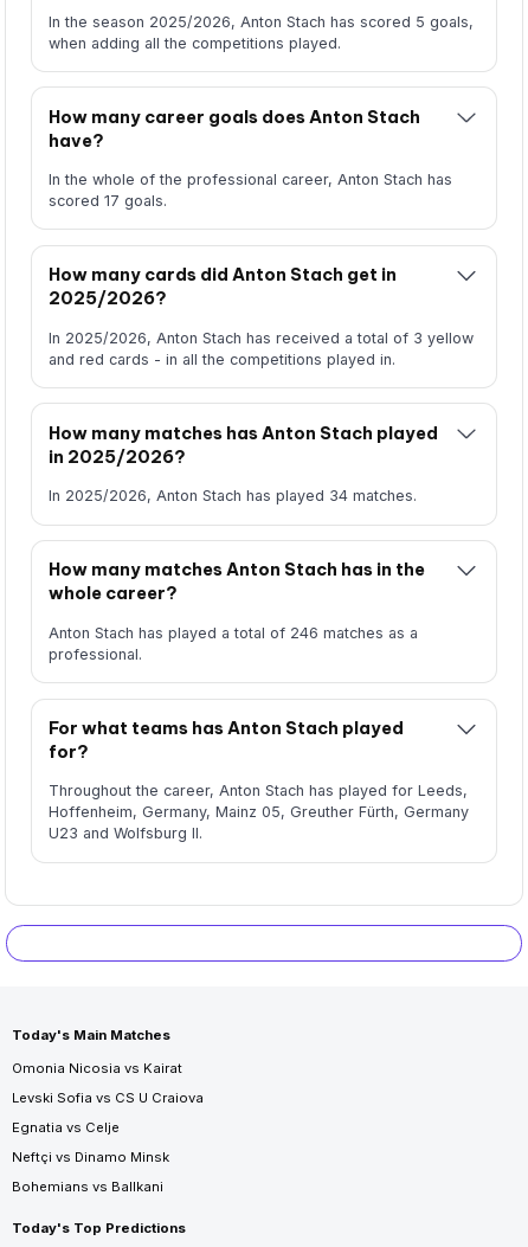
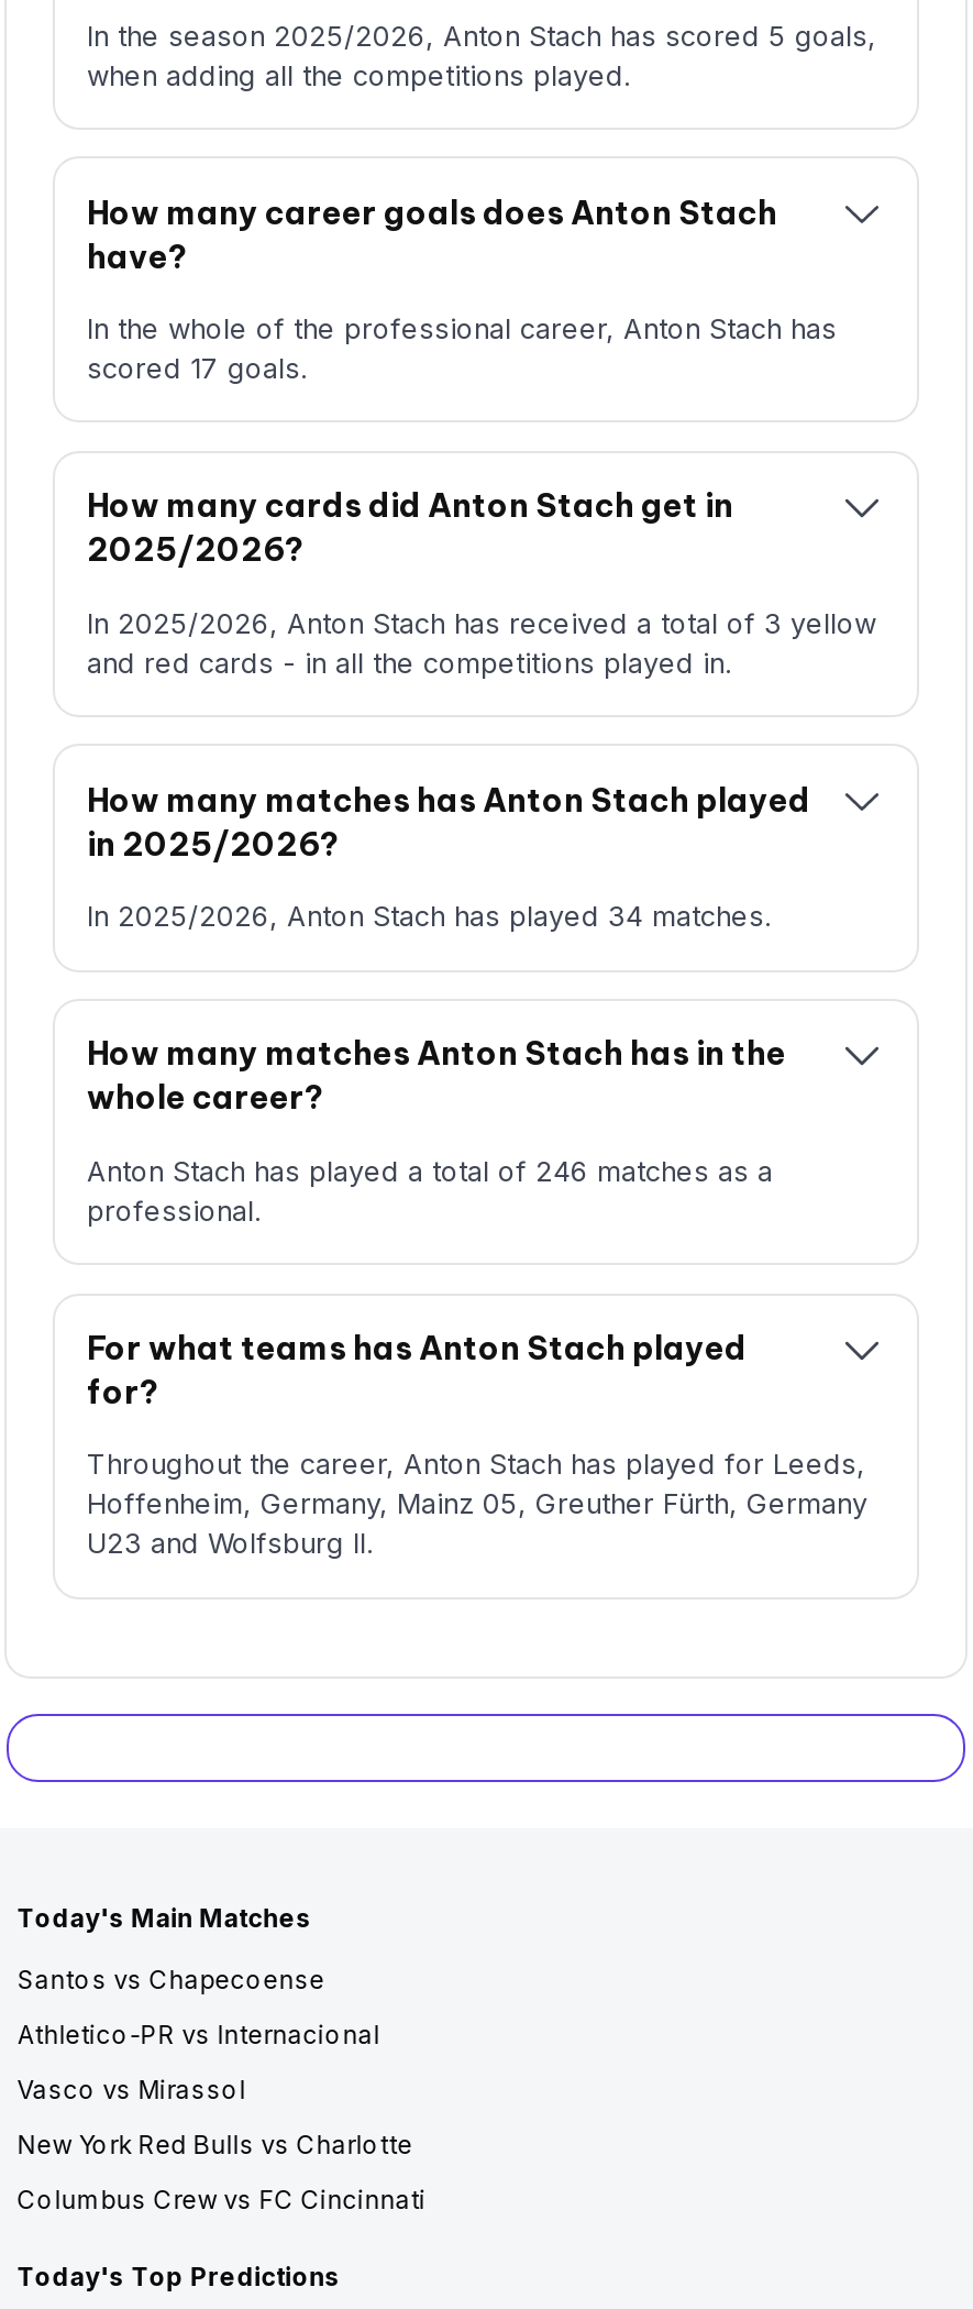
[12,1059,182,1076] Omonia Nicosia vs Kairat -> [17,1964,325,1994] Santos vs Chapecoense
[12,1089,203,1105] Levski Sofia vs CS U Craiova -> [17,2019,380,2049] Athletico-PR vs Internacional
[12,1119,119,1135] Egnatia vs Celje -> [17,2074,246,2104] Vasco vs Mirassol
[12,1148,169,1165] Neftçi vs Dinamo Minsk -> [17,2129,413,2159] New York Red Bulls vs Charlotte
[12,1178,163,1194] Bohemians vs Ballkani -> [17,2184,426,2214] Columbus Crew vs FC Cincinnati

